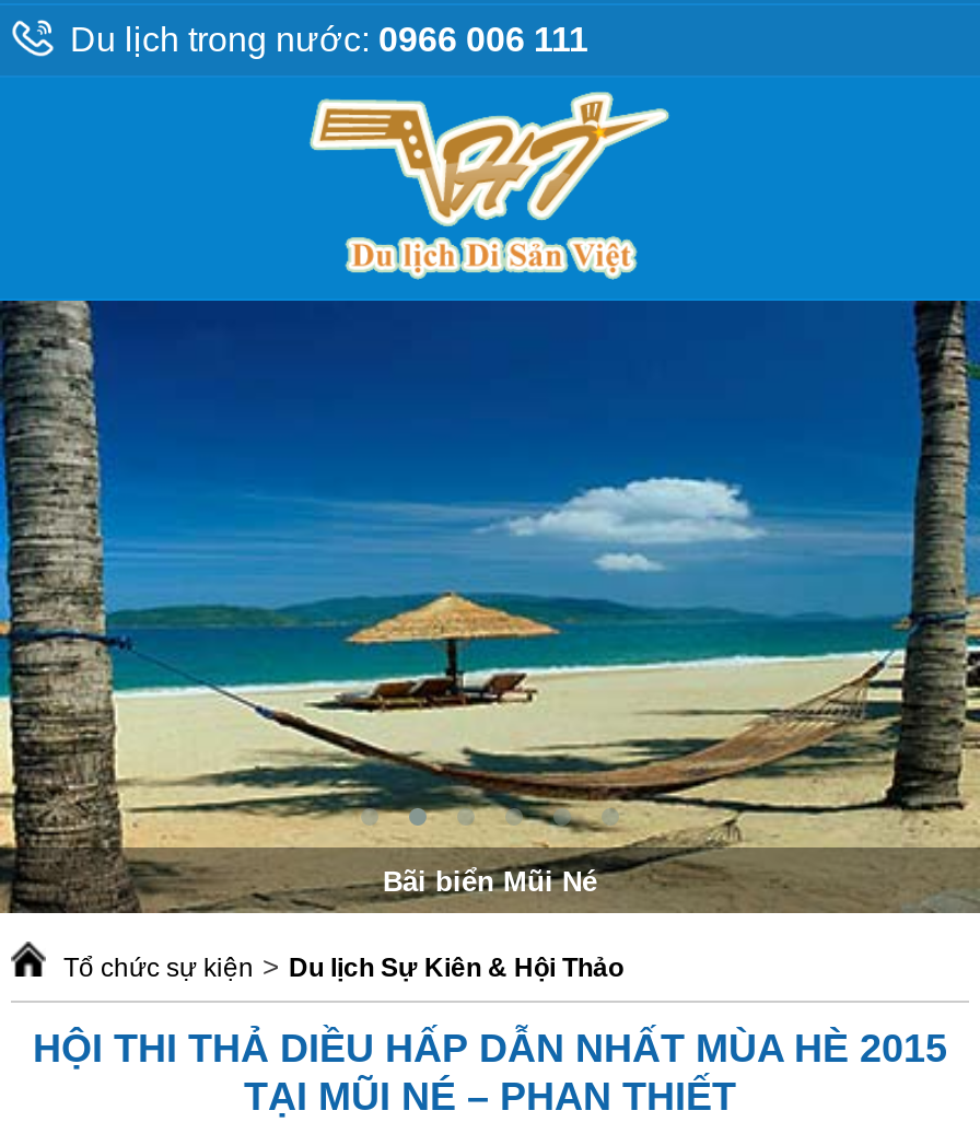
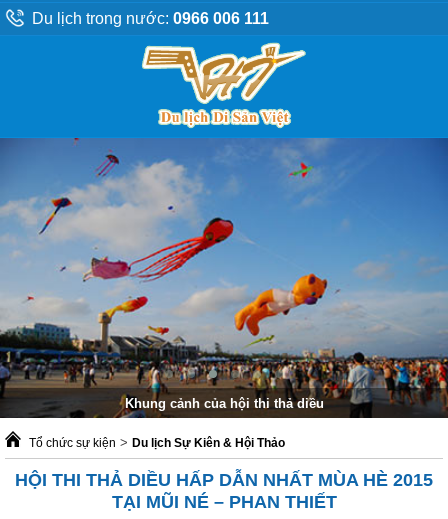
[7,301,973,915] [image] | Bãi biển Mũi Né -> [3,137,445,419] [image] | Khung cảnh của hội thi thả diều

